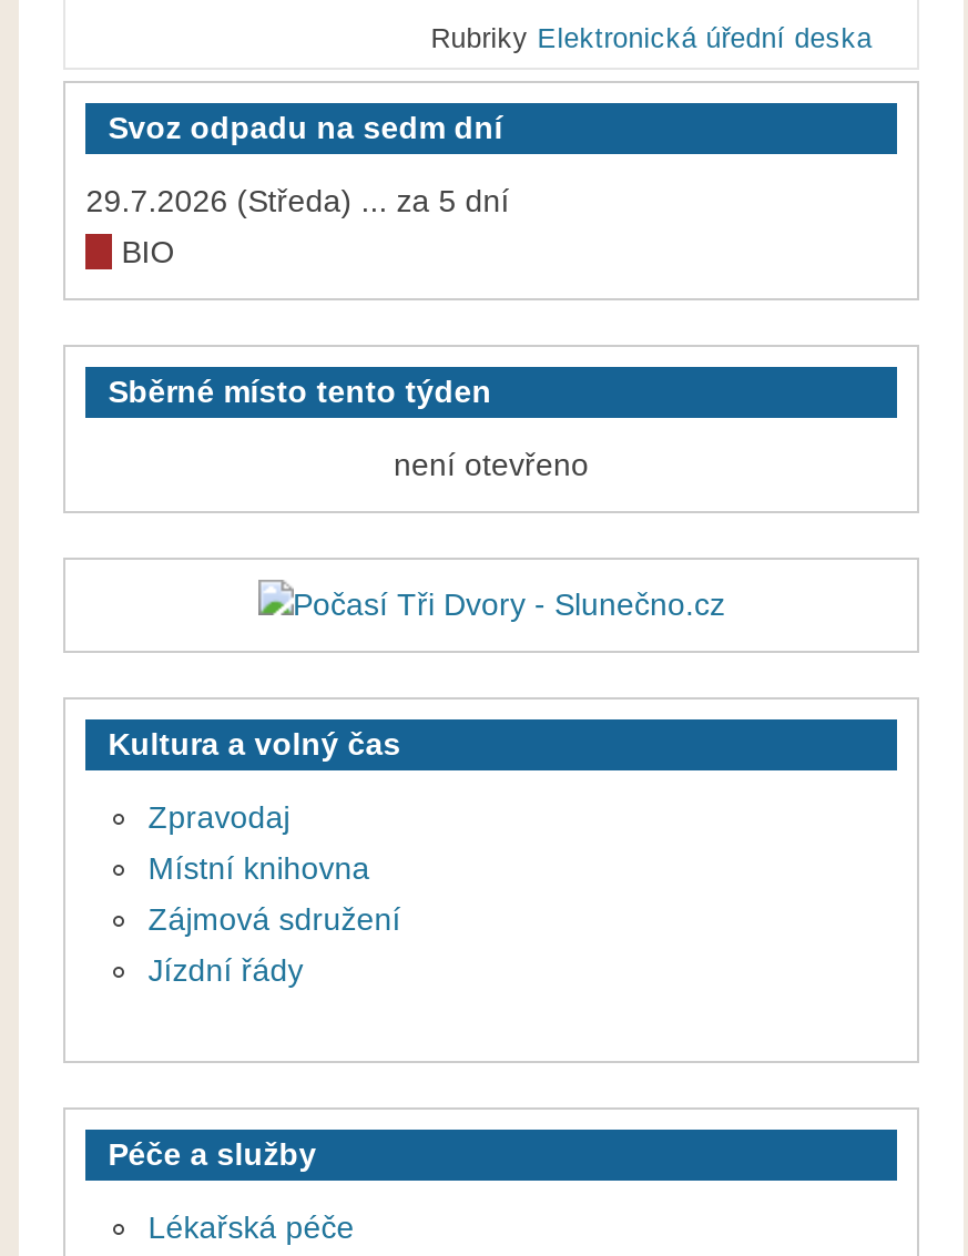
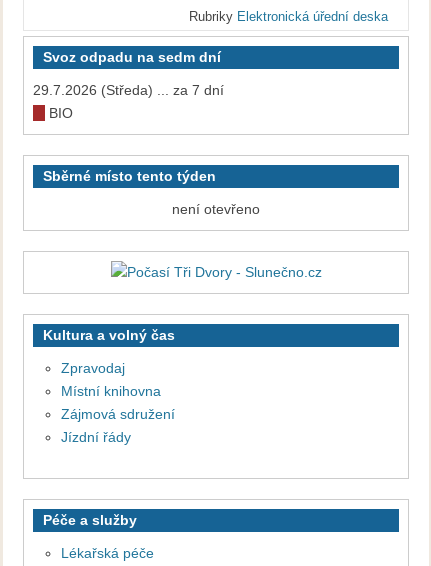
[86,183,509,218] 29.7.2026 (Středa) ... za 5 dní -> [33,82,224,98] 29.7.2026 (Středa) ... za 7 dní

